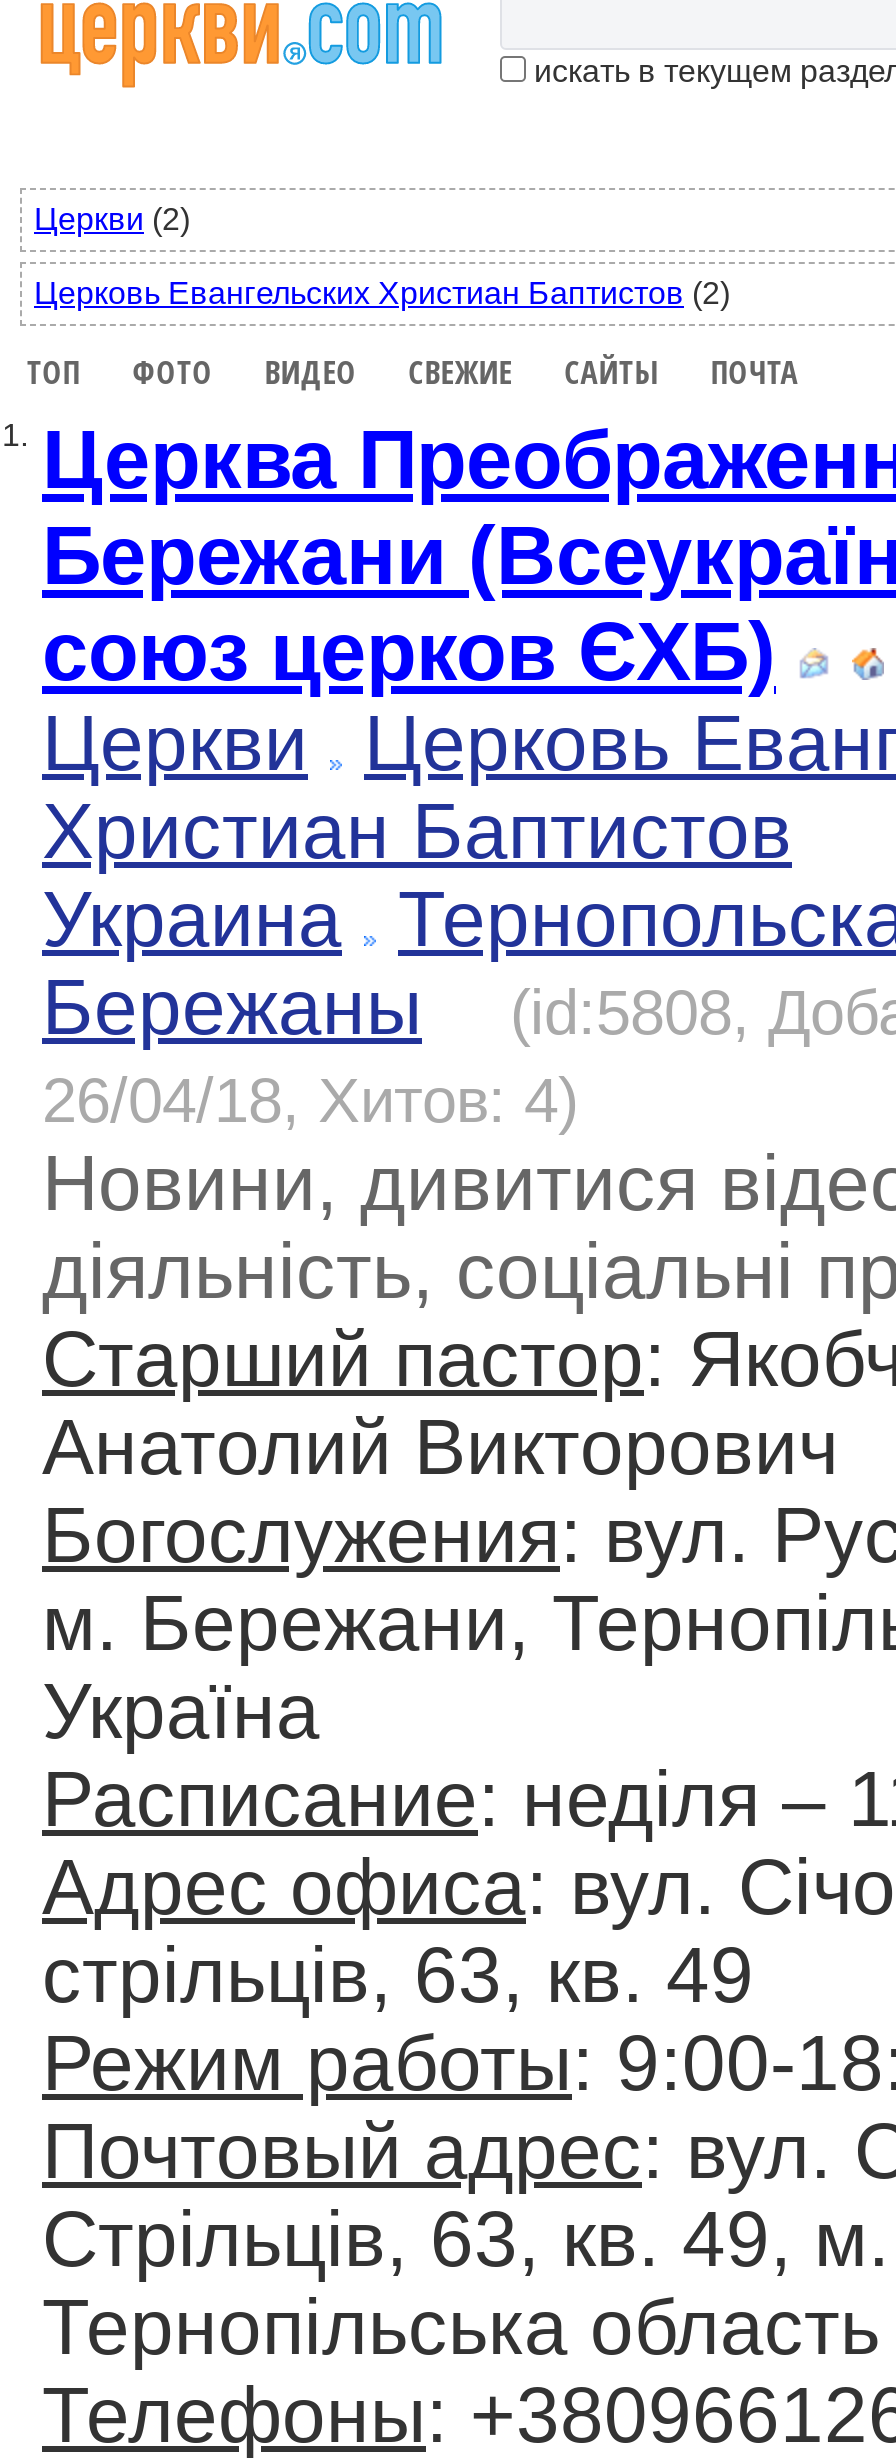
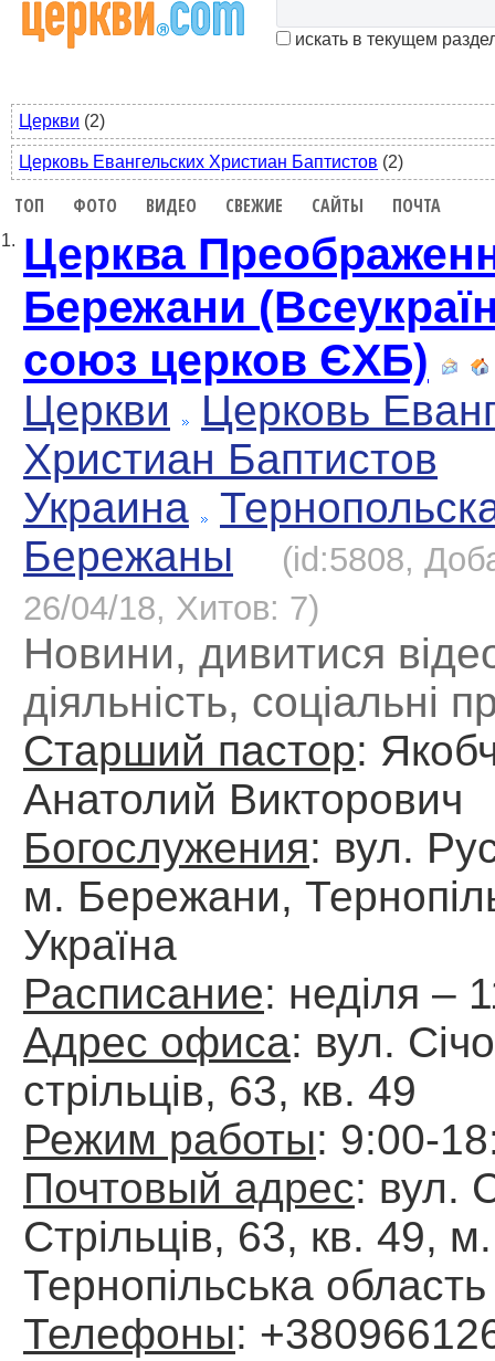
[42,1067,578,1137] 26/04/18, Хитов: 4) -> [23,589,319,628] 26/04/18, Хитов: 7)

